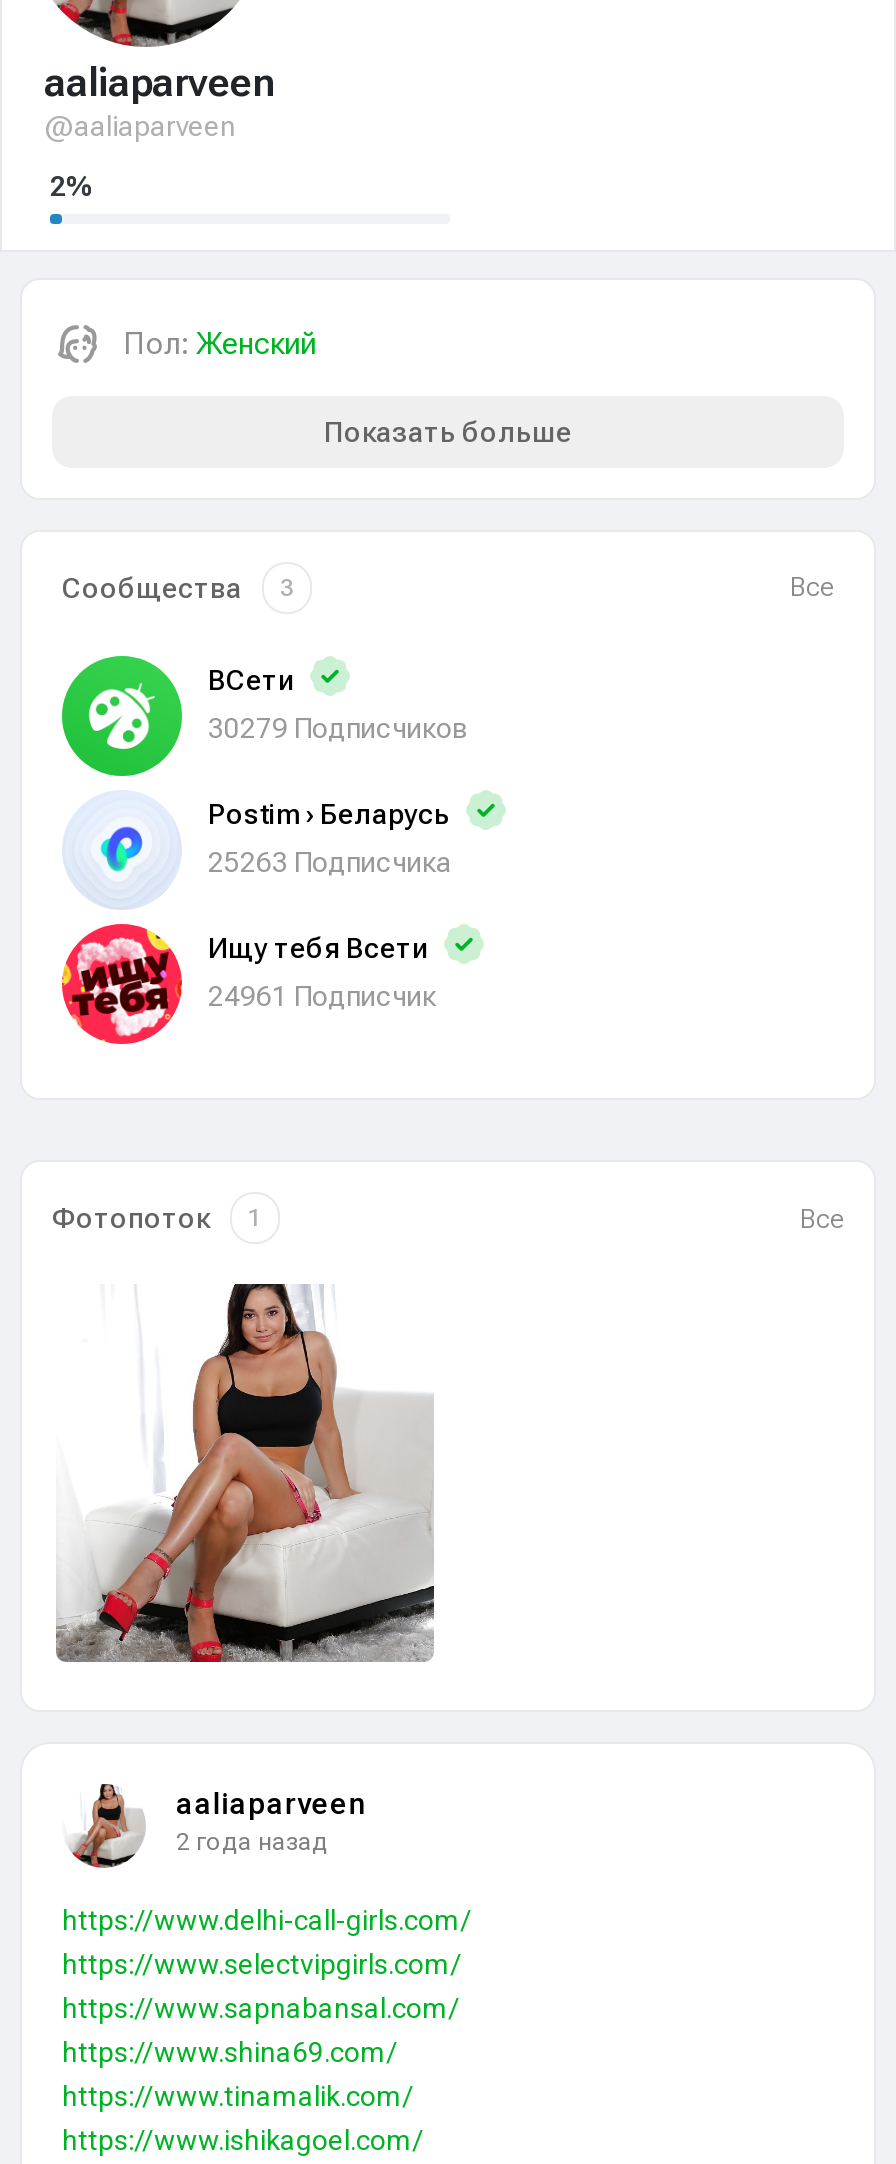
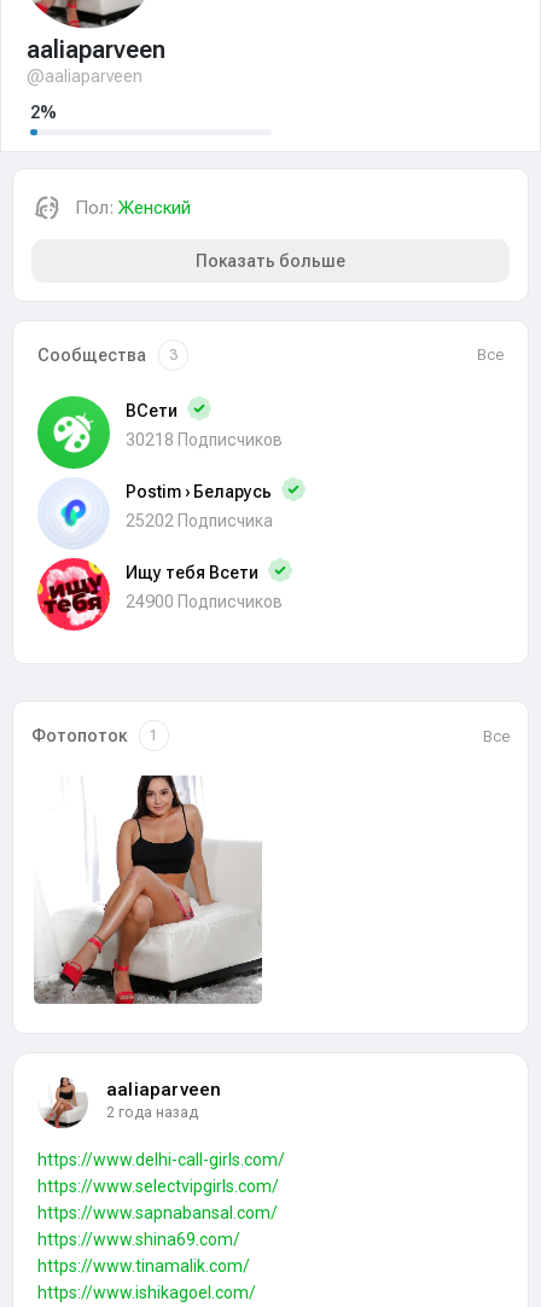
[208,712,468,744] 30279 Подписчиков -> [126,430,283,449] 30218 Подписчиков
[208,846,452,878] 25263 Подписчика -> [126,511,273,530] 25202 Подписчика
[208,980,436,1012] 24961 Подписчик -> [126,592,283,611] 24900 Подписчиков

